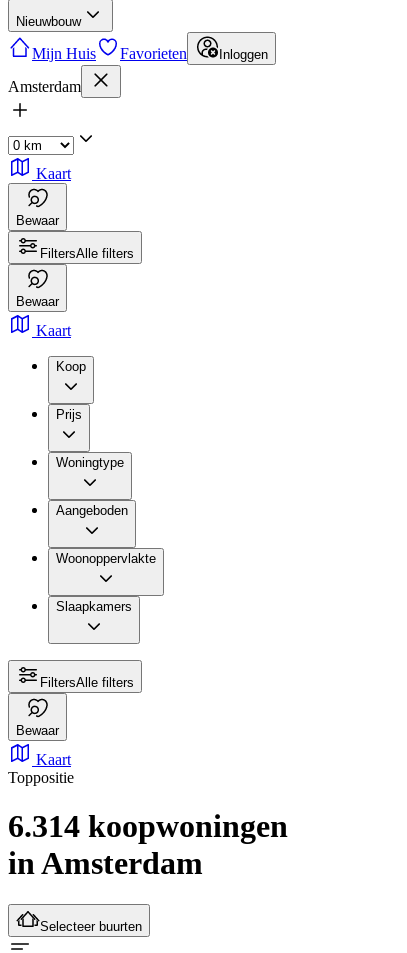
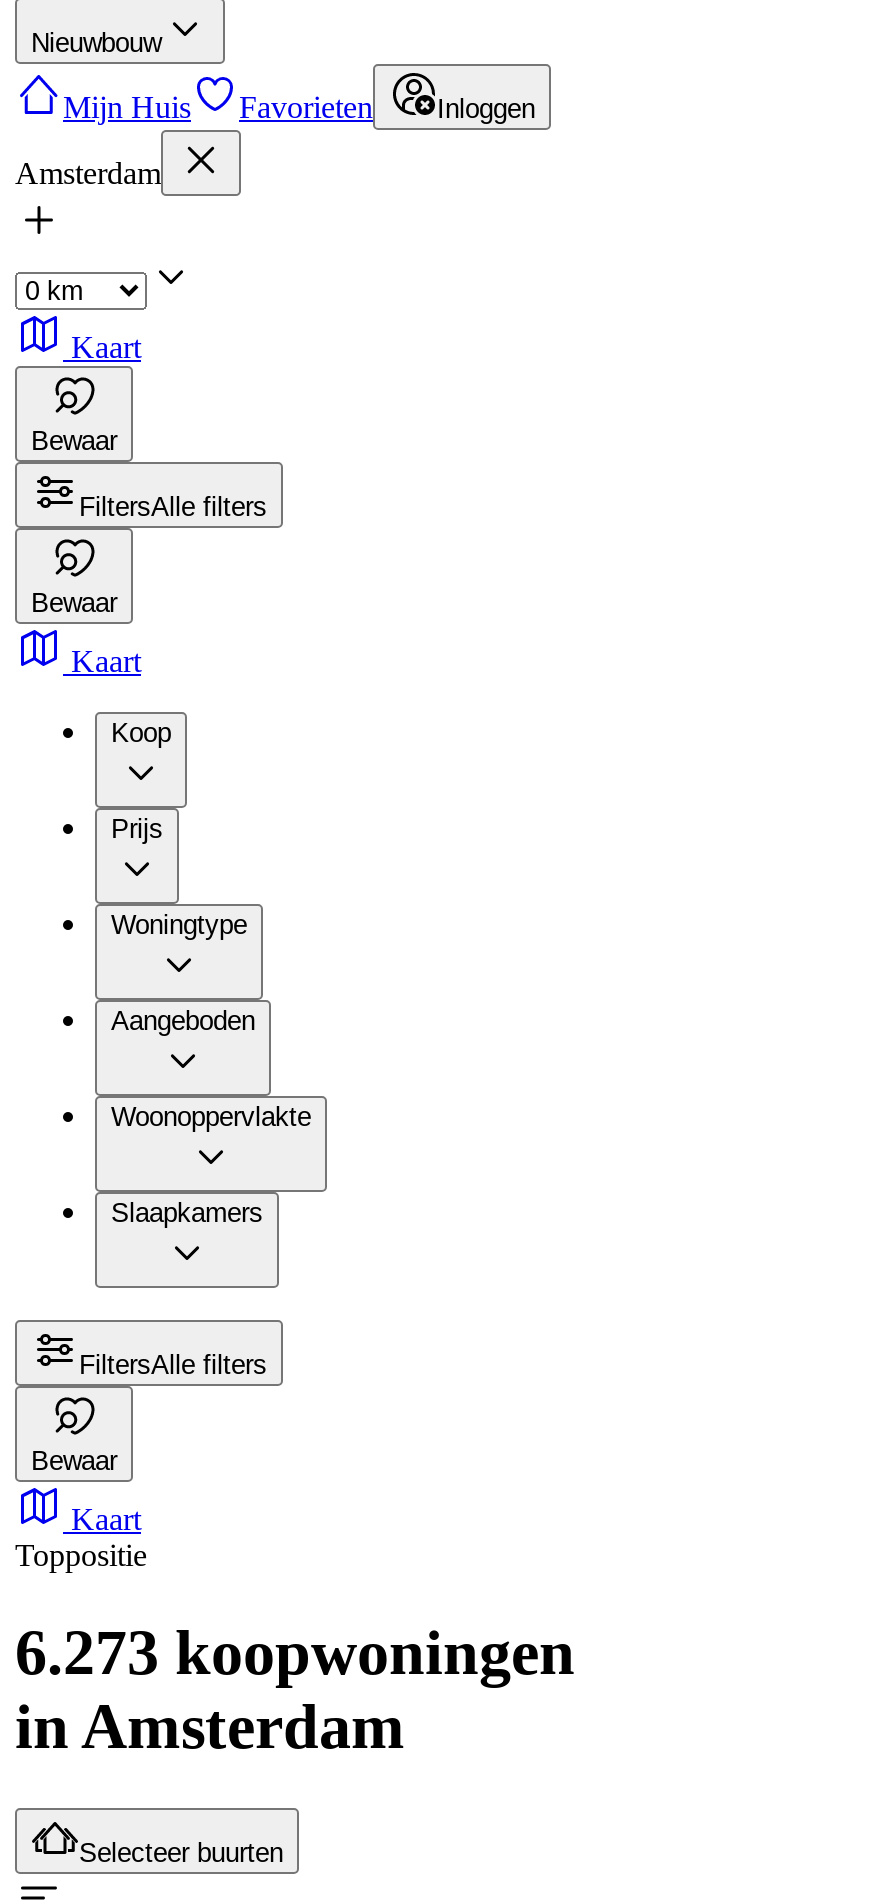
[8,808,288,844] 6.314 koopwoningen -> [15,1616,575,1688] 6.273 koopwoningen

